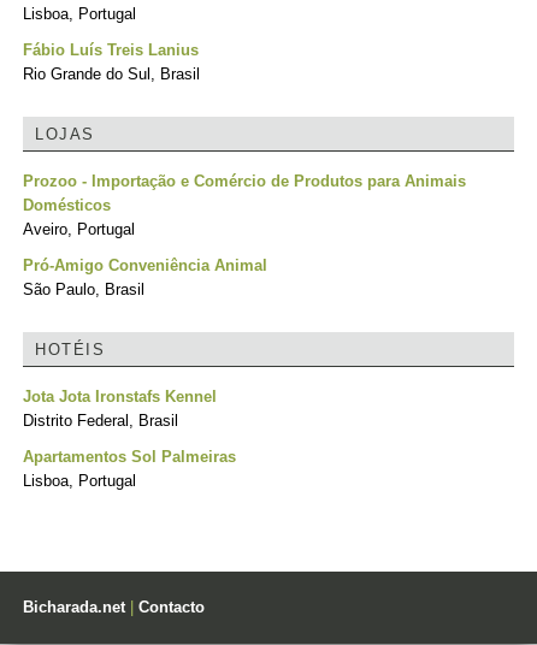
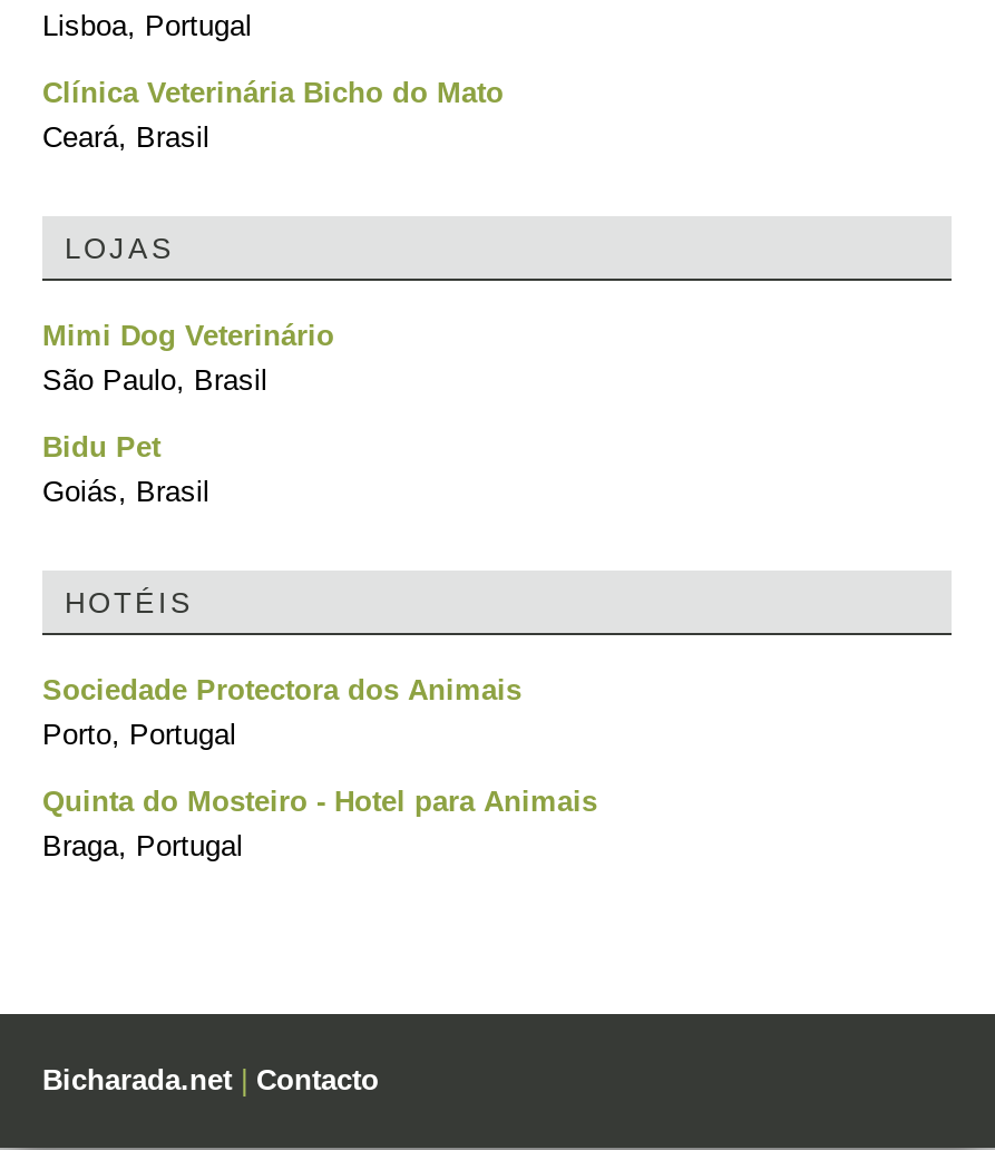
[23,41,200,83] Fábio Luís Treis Lanius | Rio Grande do Sul, Brasil -> [42,76,504,154] Clínica Veterinária Bicho do Mato | Ceará, Brasil
[23,172,466,274] Prozoo - Importação e Comércio de Produtos para Animais | Domésticos | Aveiro, Portugal | Pró-Amigo Conveniência Animal -> [42,319,334,352] Mimi Dog Veterinário
moved [23,280,144,298] -> [42,363,267,397]: São Paulo, Brasil
none -> [42,430,209,508] Bidu Pet | Goiás, Brasil
[23,387,217,430] Jota Jota Ironstafs Kennel | Distrito Federal, Brasil -> [42,673,521,751] Sociedade Protectora dos Animais | Porto, Portugal
[23,448,236,490] Apartamentos Sol Palmeiras | Lisboa, Portugal -> [42,784,597,862] Quinta do Mosteiro - Hotel para Animais | Braga, Portugal

